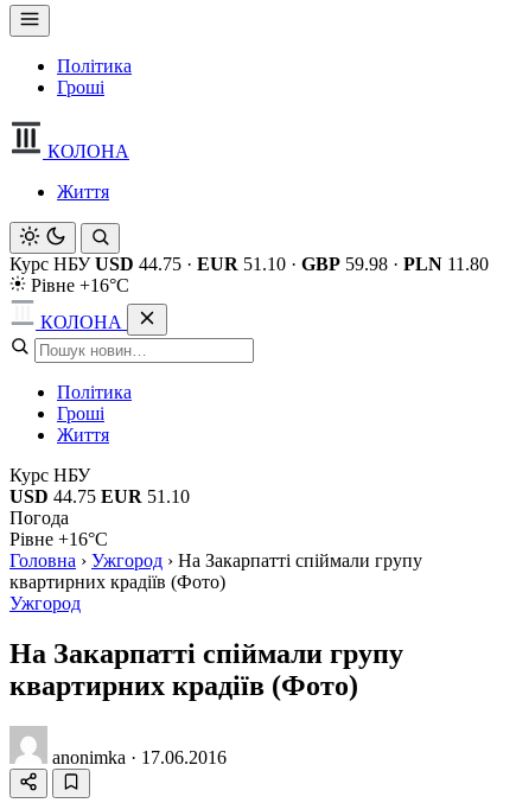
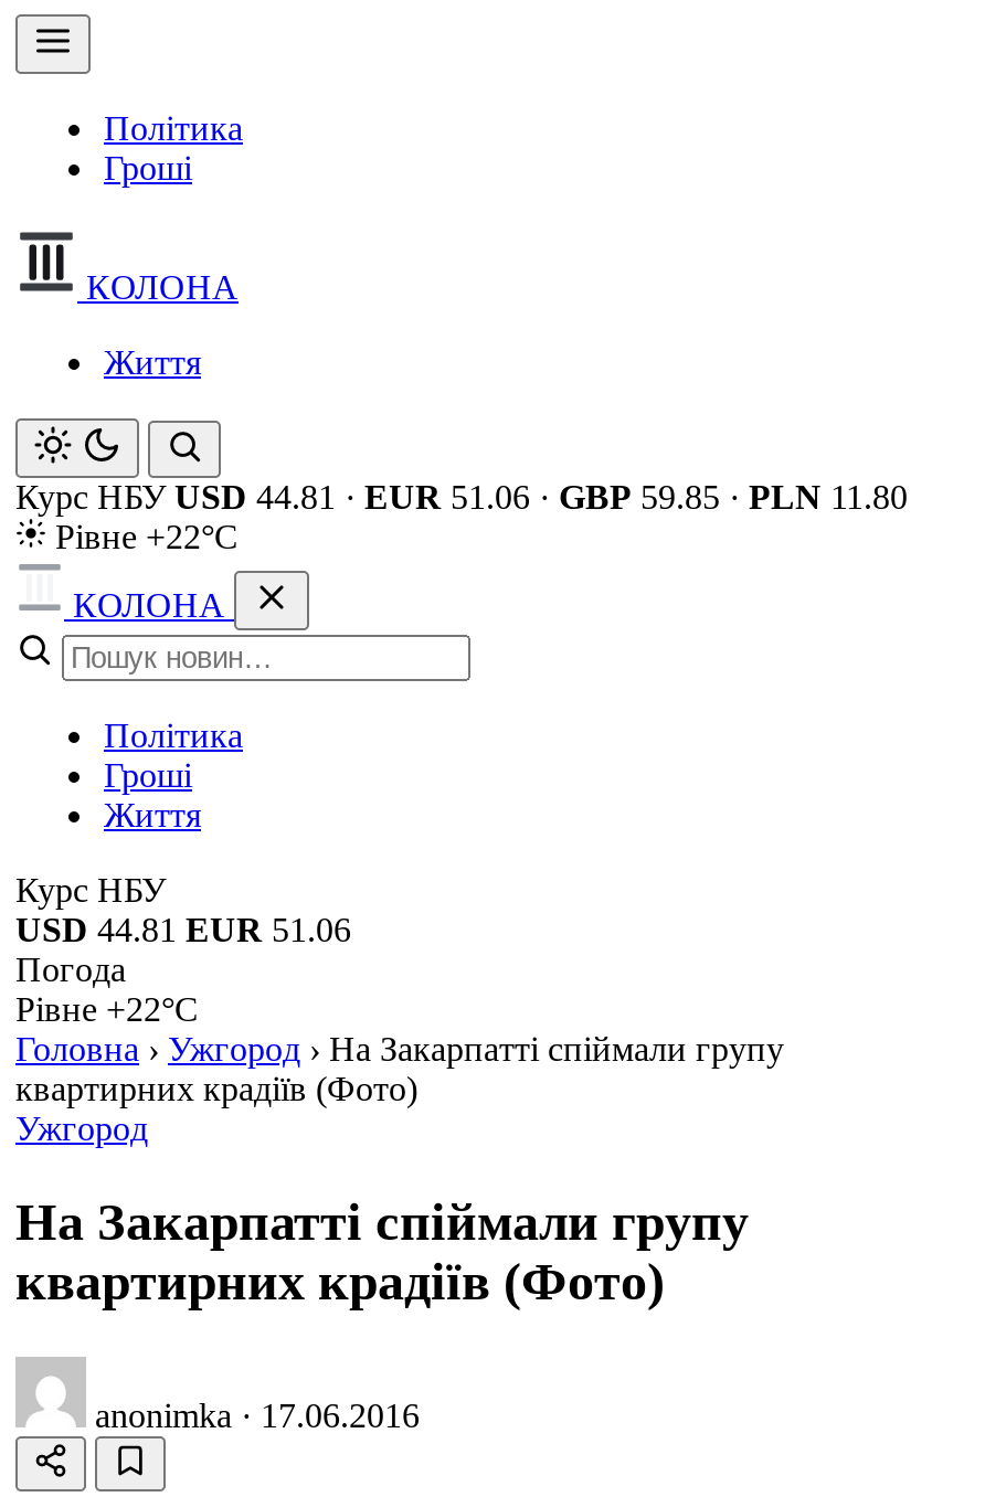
[9,254,489,274] Курс НБУ USD 44.75 · EUR 51.10 · GBP 59.98 · PLN 11.80 -> [15,478,908,516] Курс НБУ USD 44.81 · EUR 51.06 · GBP 59.85 · PLN 11.80
[26,275,129,295] Рівне +16°C -> [46,518,239,555] Рівне +22°C
[9,486,190,506] USD 44.75 EUR 51.10 -> [15,911,351,948] USD 44.81 EUR 51.06
[9,529,108,549] Рівне +16°C -> [15,990,199,1028] Рівне +22°C

